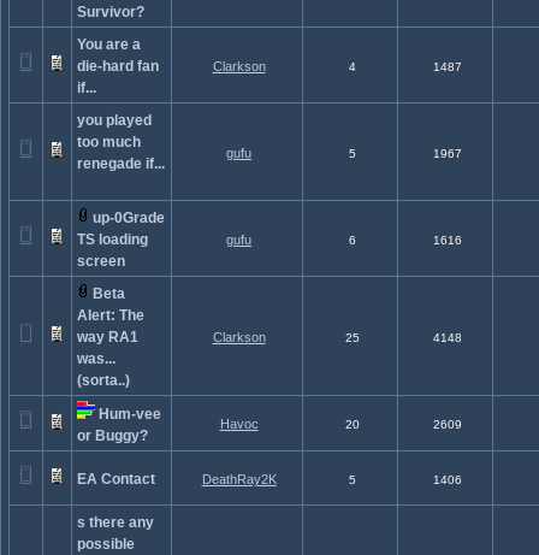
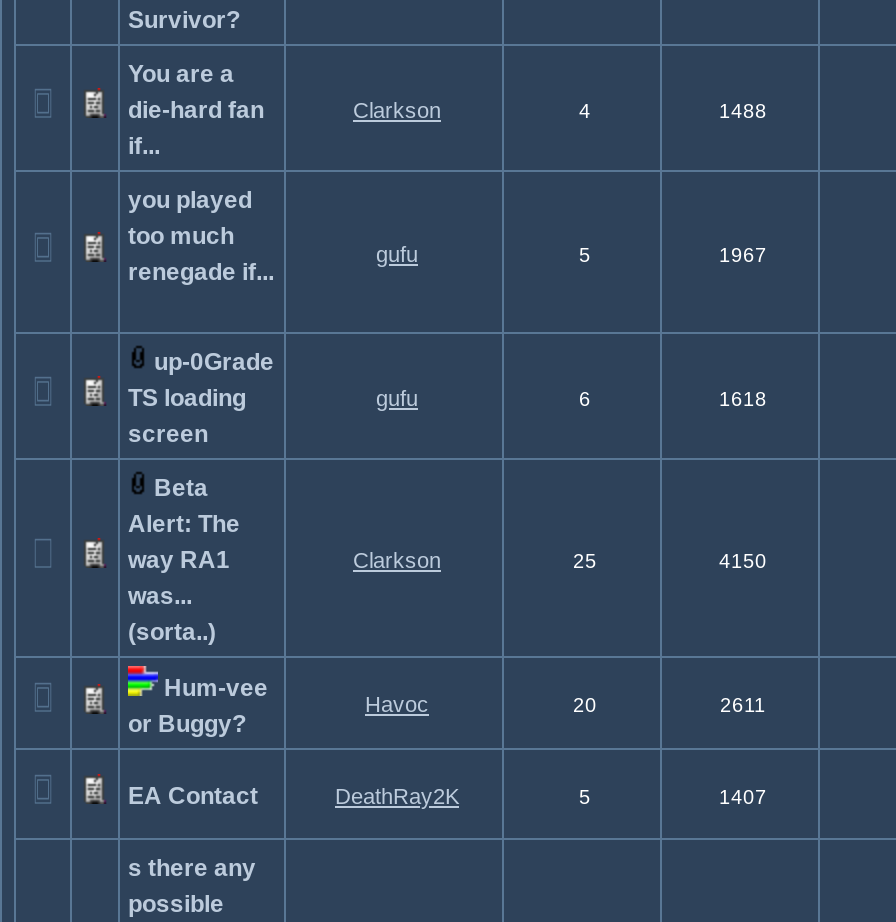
[425,60,465,73] 1487 -> [707,100,773,122] 1488
[425,234,465,247] 1616 -> [707,388,773,410] 1618
[425,331,465,344] 4148 -> [707,550,773,572] 4150
[425,418,465,431] 2609 -> [708,694,772,716] 2611
[425,473,465,486] 1406 -> [707,786,773,808] 1407

